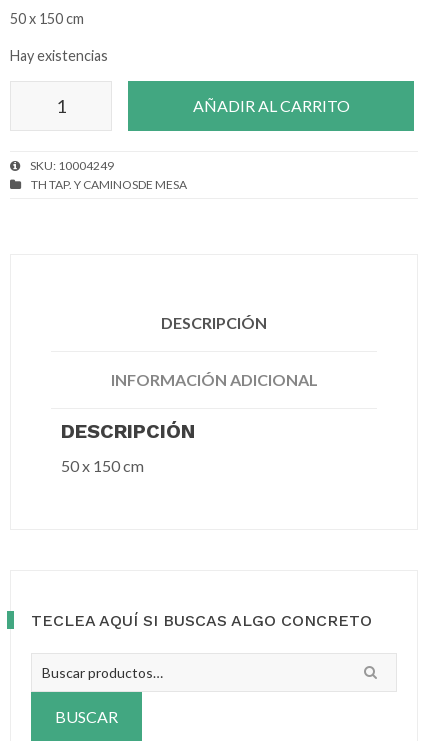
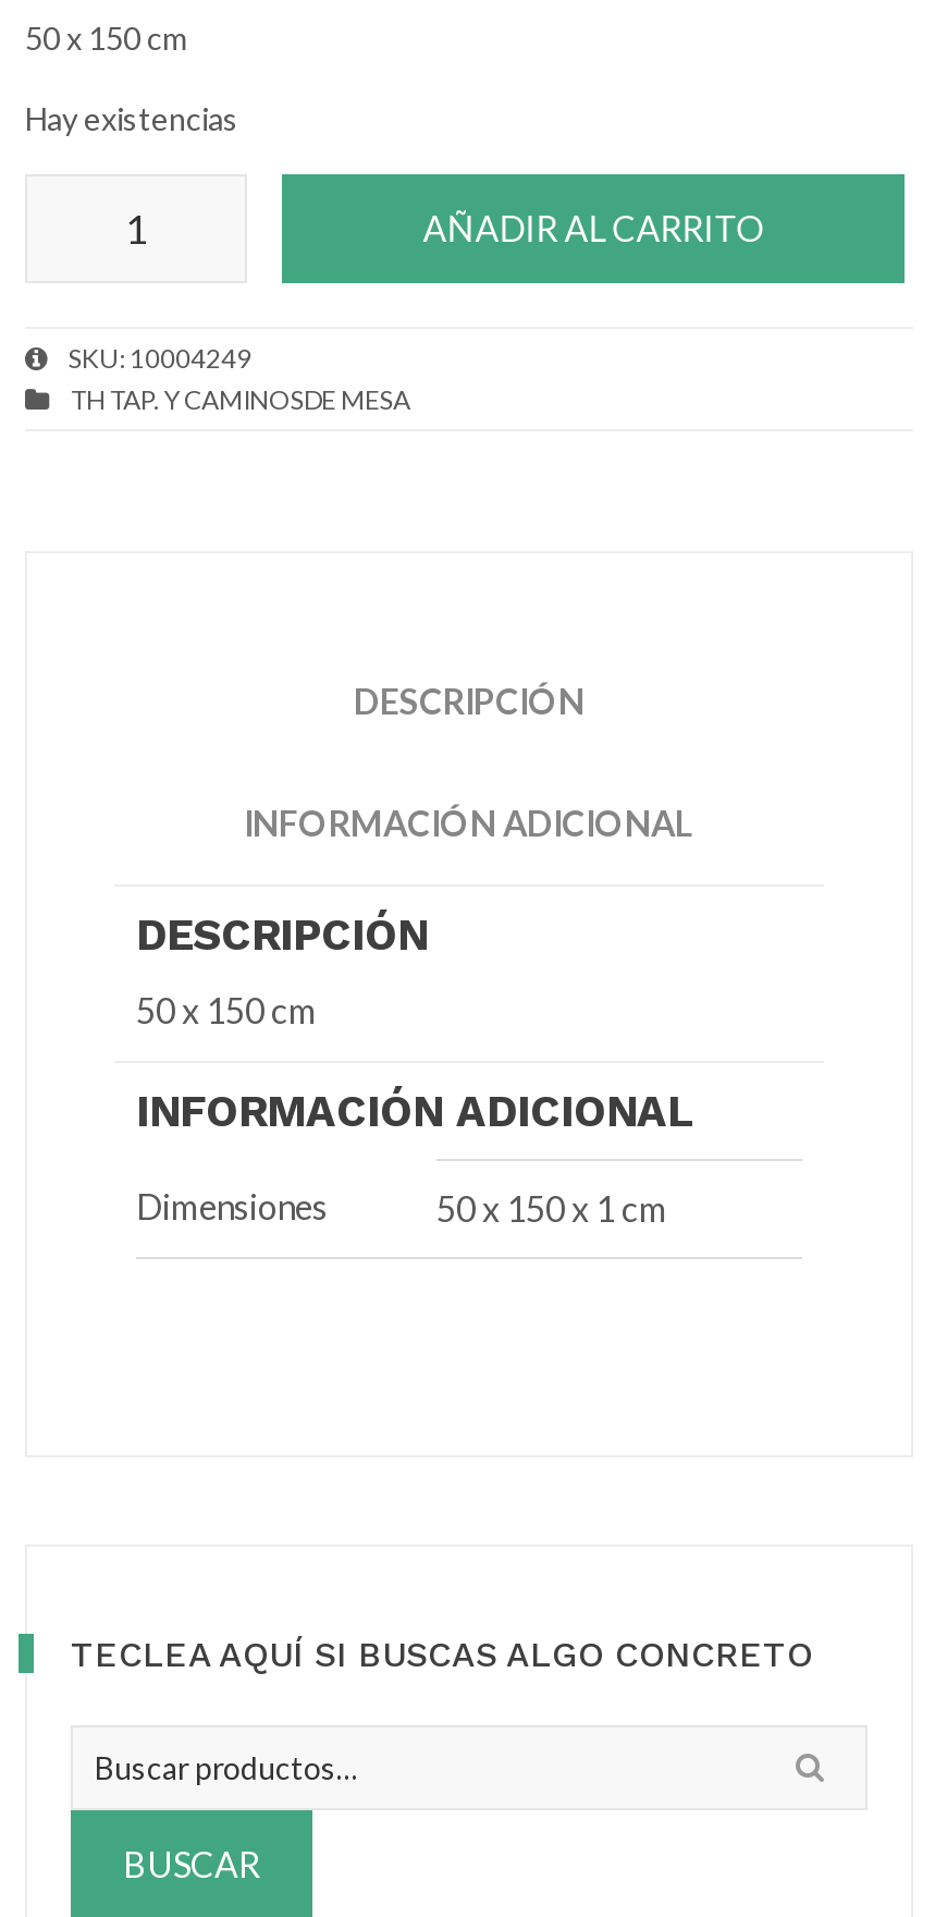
none -> [136,1084,693,1228] INFORMACIÓN ADICIONAL | Dimensiones | 50 x 150 x 1 cm

